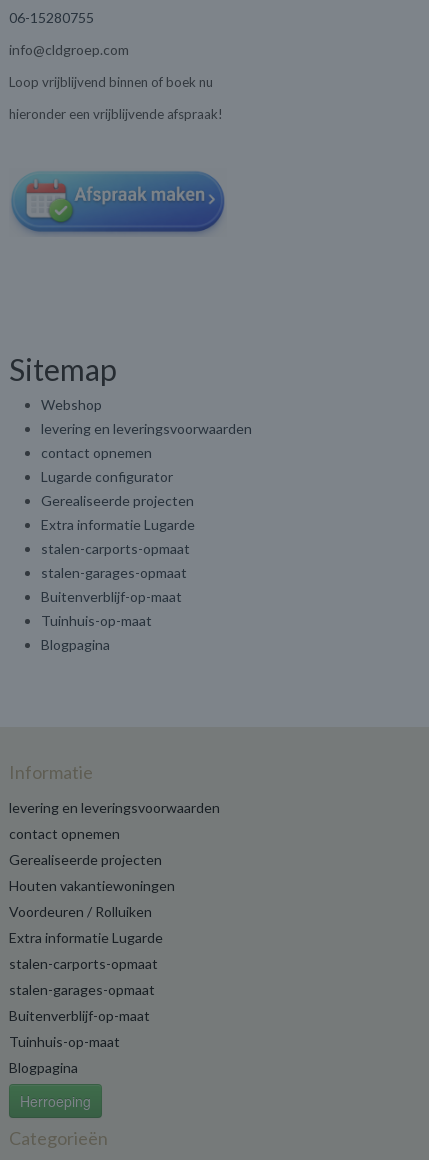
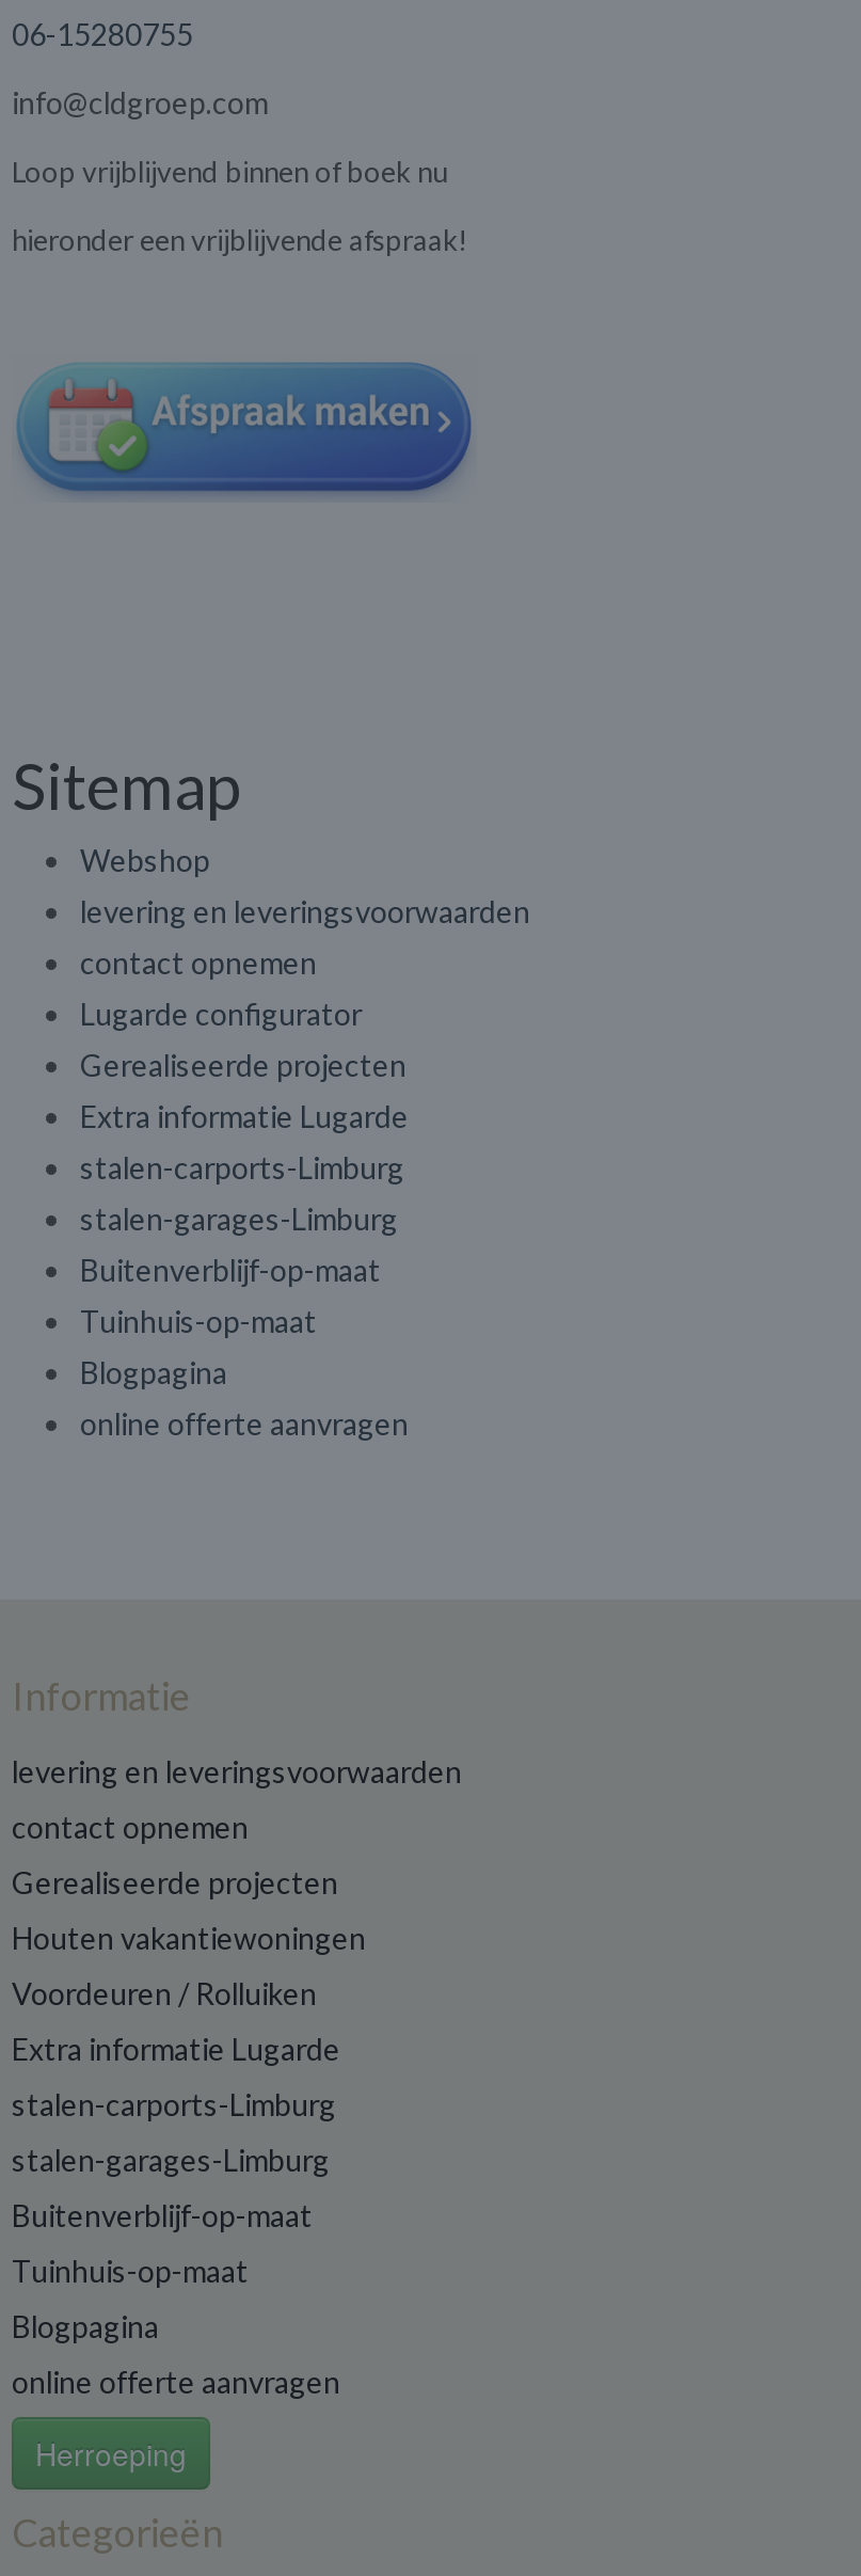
[41,539,190,580] stalen-carports-opmaat | stalen-garages-opmaat -> [80,1148,404,1236] stalen-carports-Limburg | stalen-garages-Limburg
none -> [80,1404,409,1441] online offerte aanvragen
[9,954,158,971] stalen-carports-opmaat -> [12,2085,336,2121] stalen-carports-Limburg
[9,980,155,997] stalen-garages-opmaat -> [12,2141,330,2177] stalen-garages-Limburg
none -> [12,2363,340,2399] online offerte aanvragen

